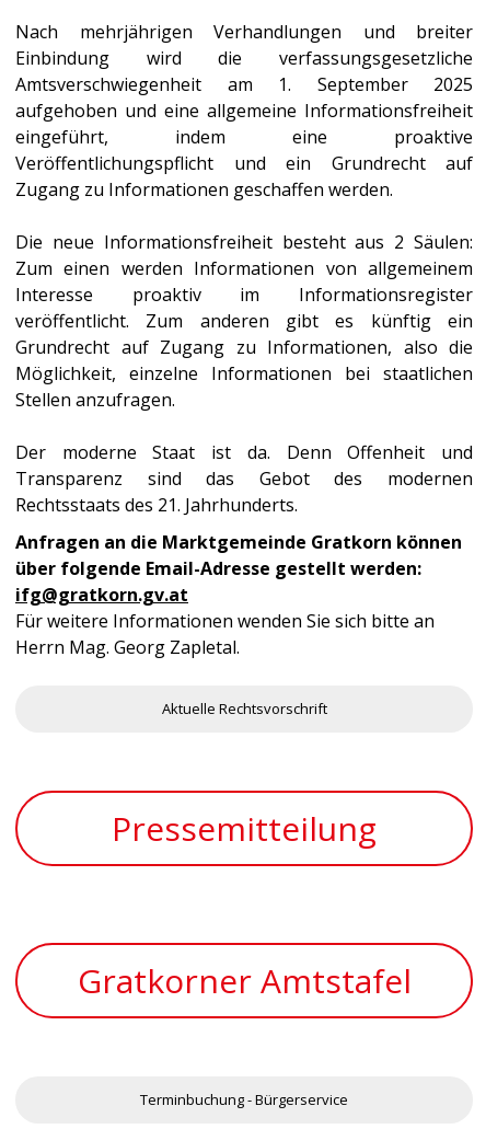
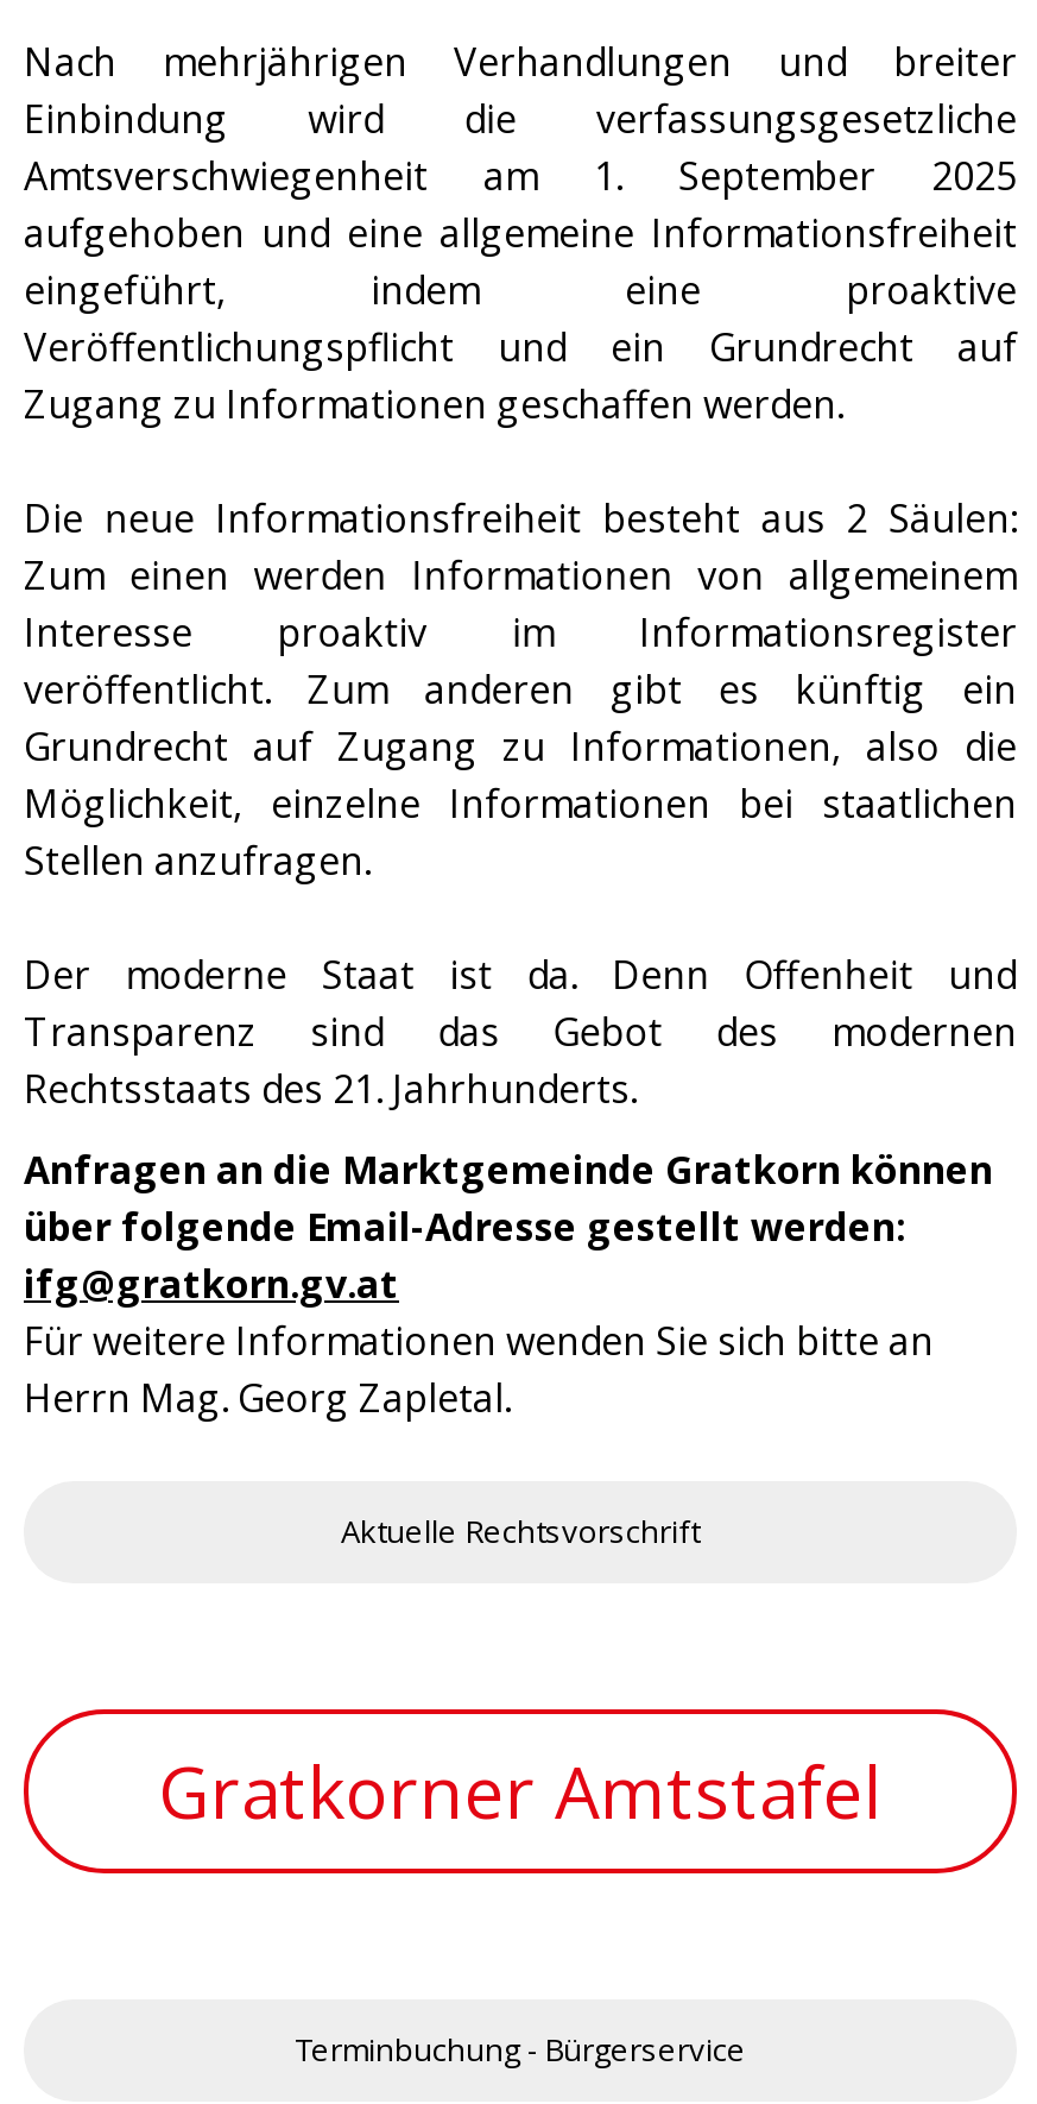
[112,806,377,851] Pressemitteilung -> none

